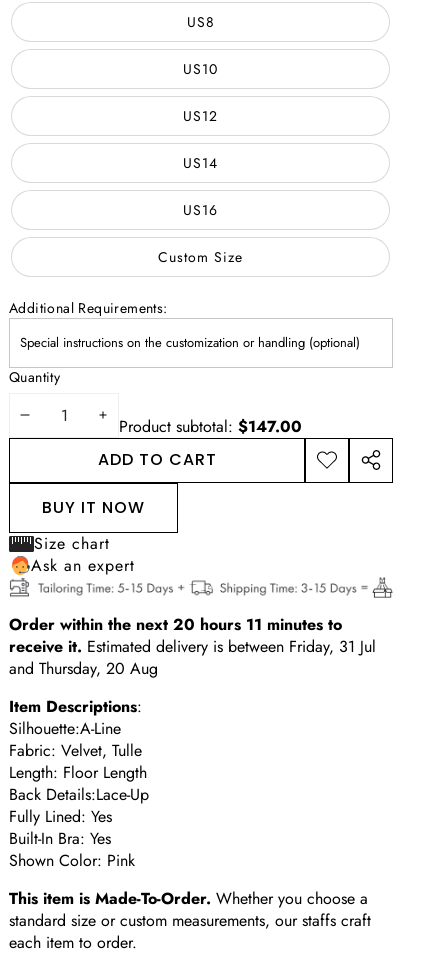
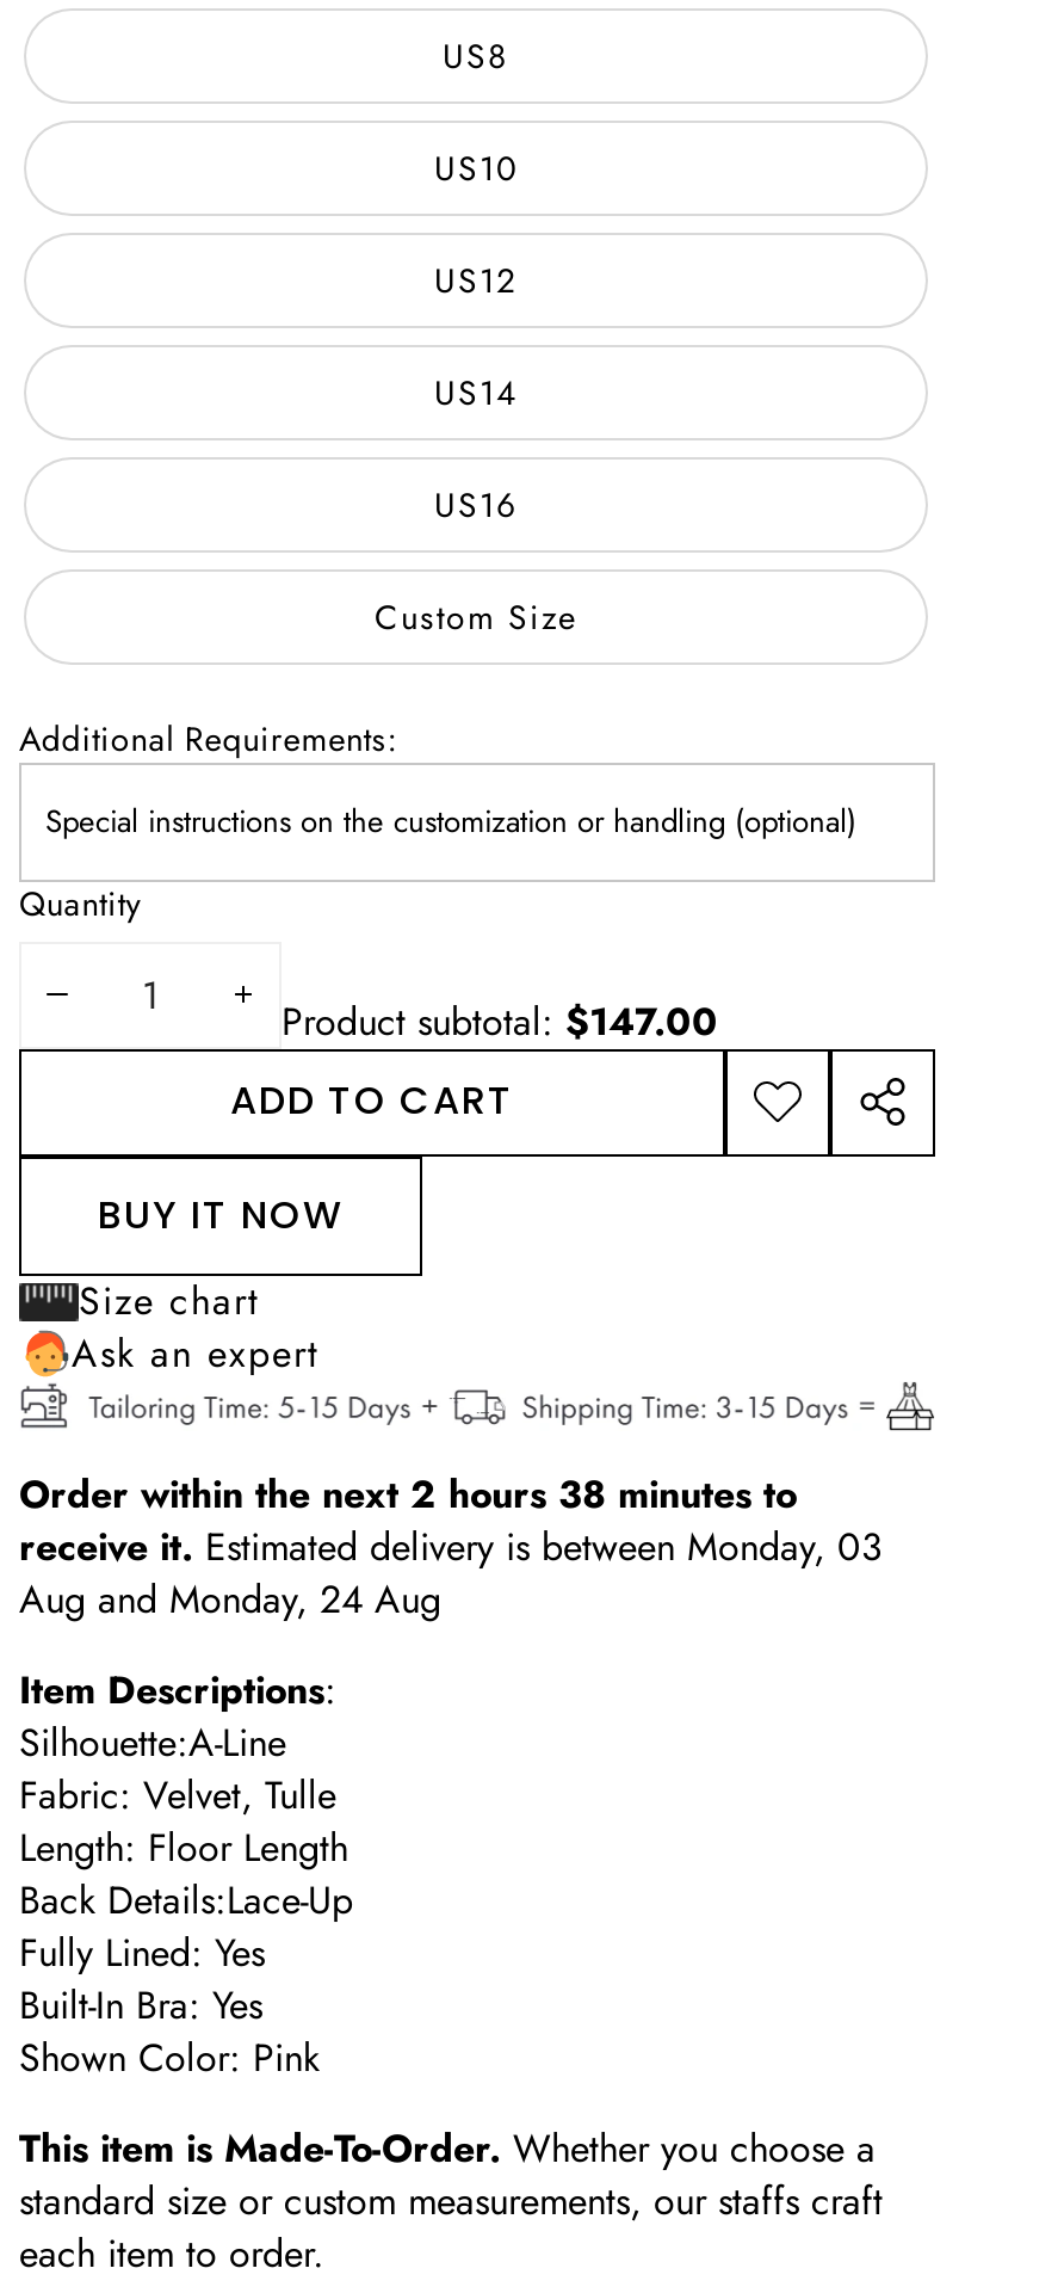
[9,613,376,680] Order within the next 20 hours 11 minutes to | receive it. Estimated delivery is between Friday, 31 Jul | and Thursday, 20 Aug -> [19,1468,883,1628] Order within the next 2 hours 38 minutes to | receive it. Estimated delivery is between Monday, 03 | Aug and Monday, 24 Aug

